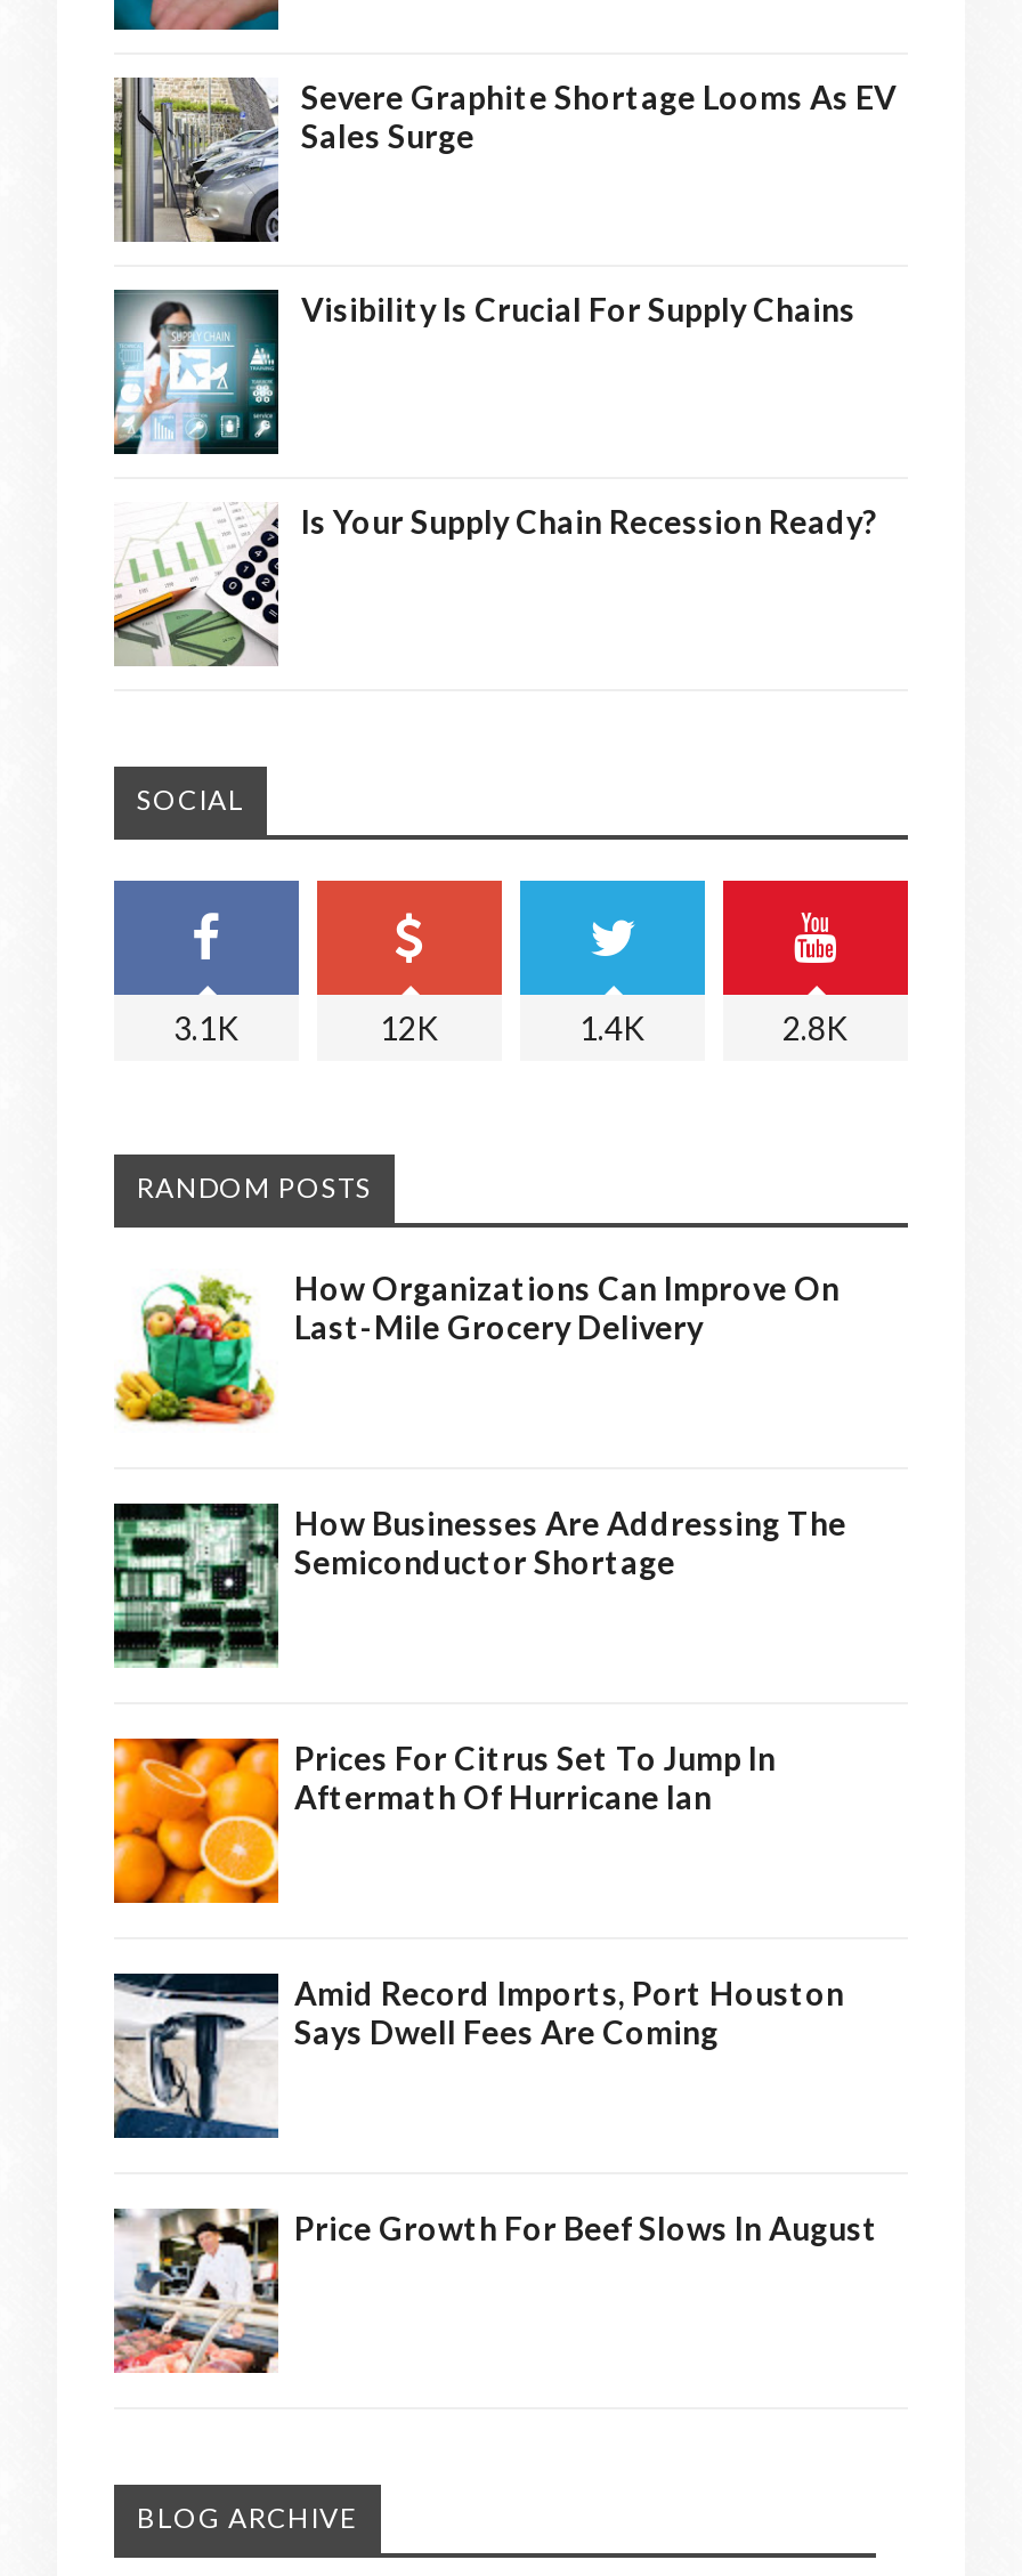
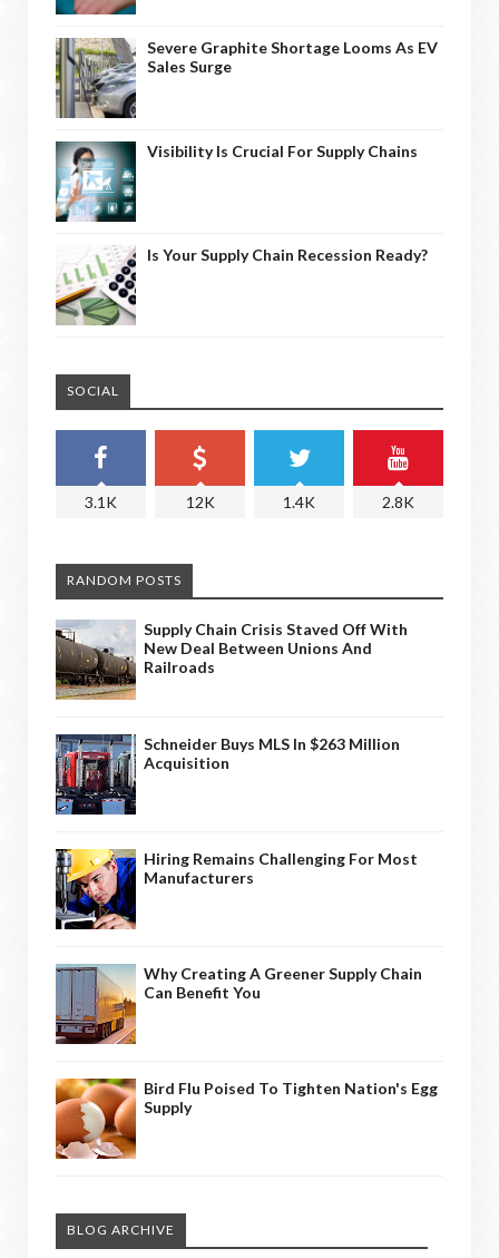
[114,1267,839,1433] [image] | How Organizations Can Improve On | Last-Mile Grocery Delivery -> [55,619,408,701] [image] | Supply Chain Crisis Staved Off With | New Deal Between Unions And | Railroads
[112,1502,846,1670] [image] | How Businesses Are Addressing The | Semiconductor Shortage -> [55,733,400,816] [image] | Schneider Buys MLS In $263 Million | Acquisition
[112,1736,776,1905] [image] | Prices For Citrus Set To Jump In | Aftermath Of Hurricane Ian -> [55,848,418,930] [image] | Hiring Remains Challenging For Most | Manufacturers
[114,1971,844,2140] [image] | Amid Record Imports, Port Houston | Says Dwell Fees Are Coming -> [55,963,422,1045] [image] | Why Creating A Greener Supply Chain | Can Benefit You
[112,2206,878,2375] [image] | Price Growth For Beef Slows In August -> [55,1077,438,1160] [image] | Bird Flu Poised To Tighten Nation's Egg | Supply

